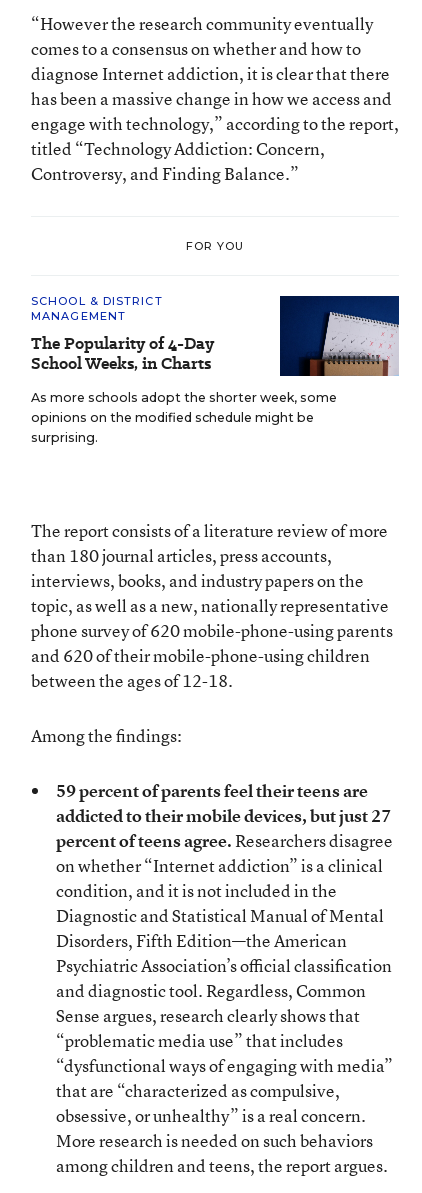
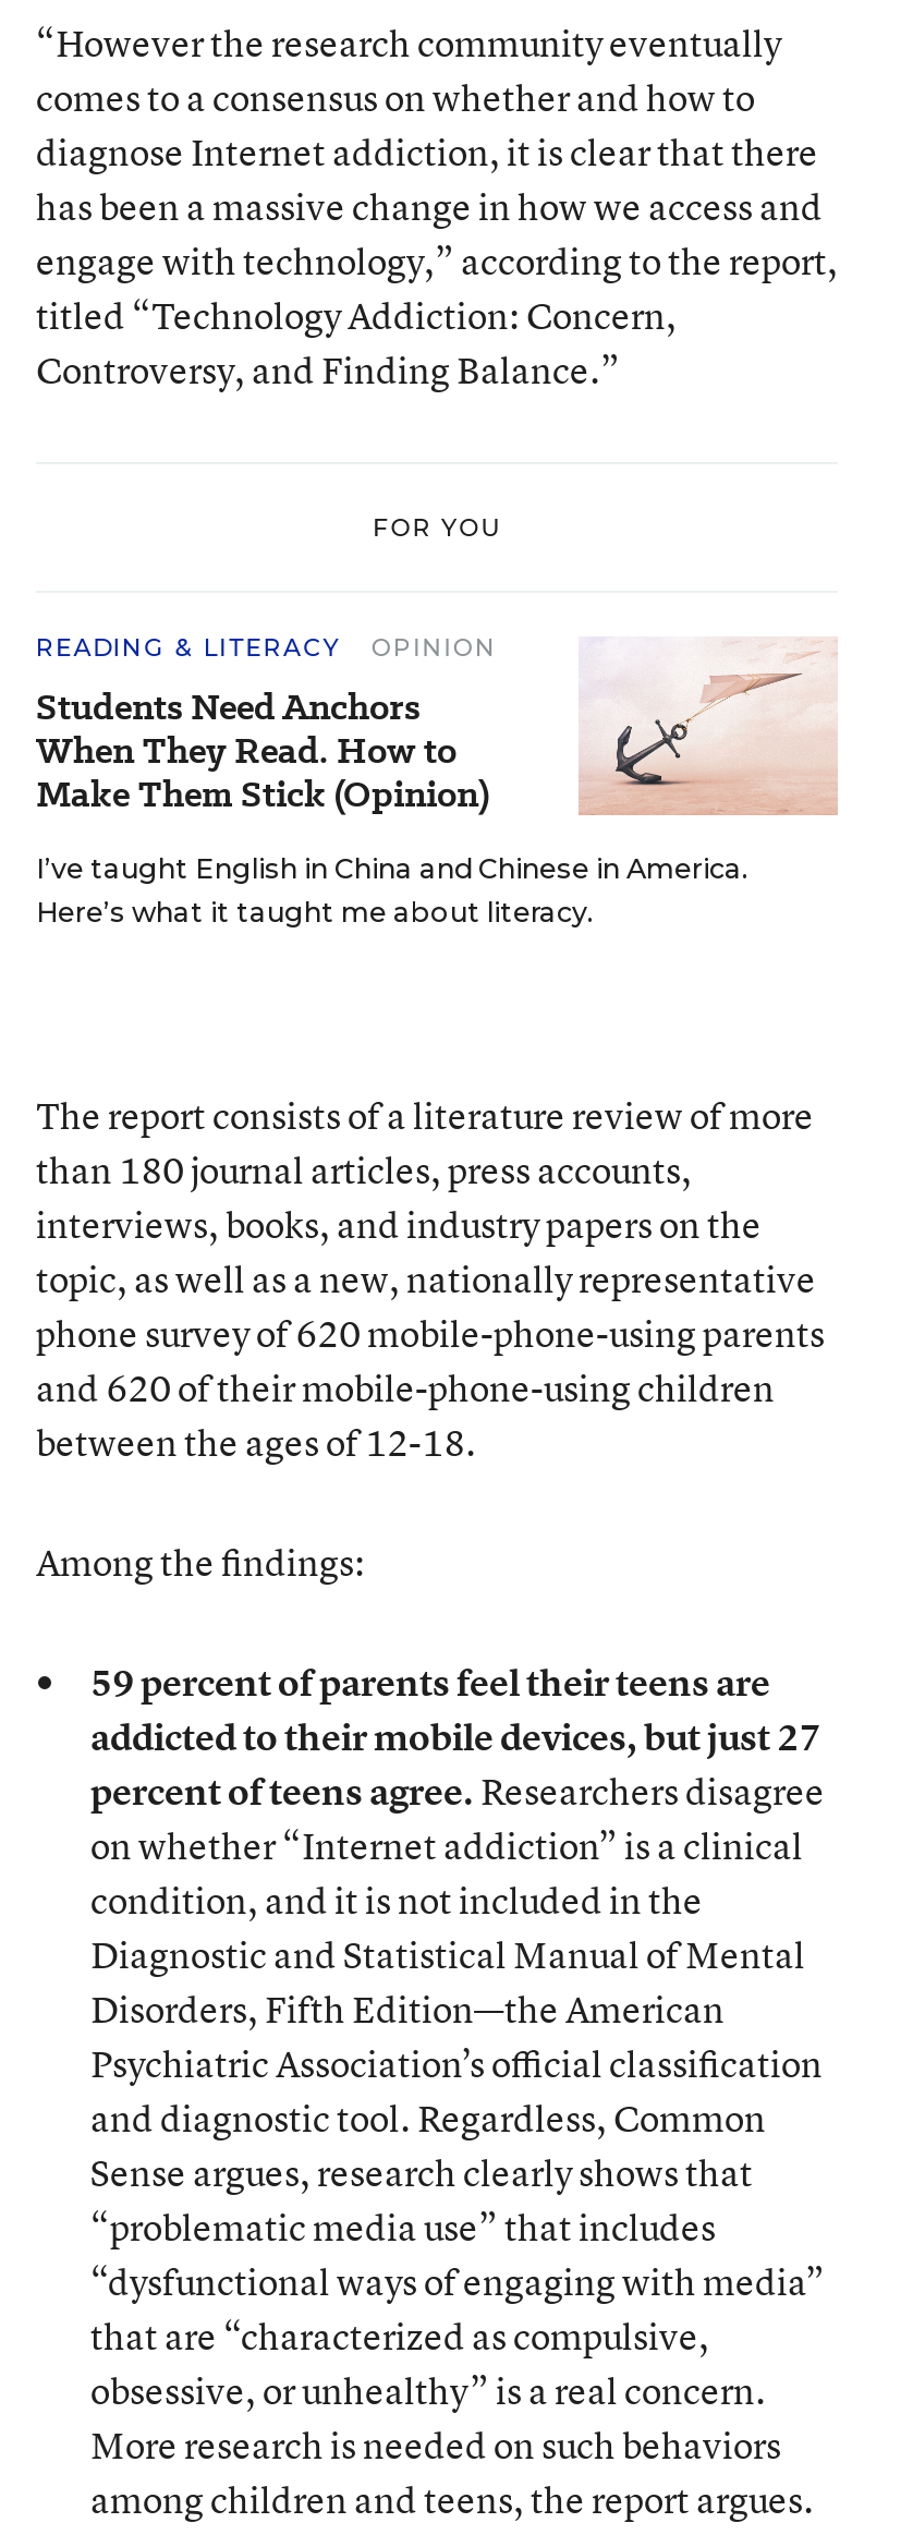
[31,294,214,375] SCHOOL & DISTRICT | MANAGEMENT | The Popularity of 4-Day | School Weeks, in Charts -> [36,632,497,820] READING & LITERACY | OPINION | Students Need Anchors | When They Read. How to | Make Them Stick (Opinion)
[31,295,400,445] [image] | As more schools adopt the shorter week, some | opinions on the modified schedule might be | surprising. -> [36,636,840,929] [image] | I’ve taught English in China and Chinese in America. | Here’s what it taught me about literacy.

